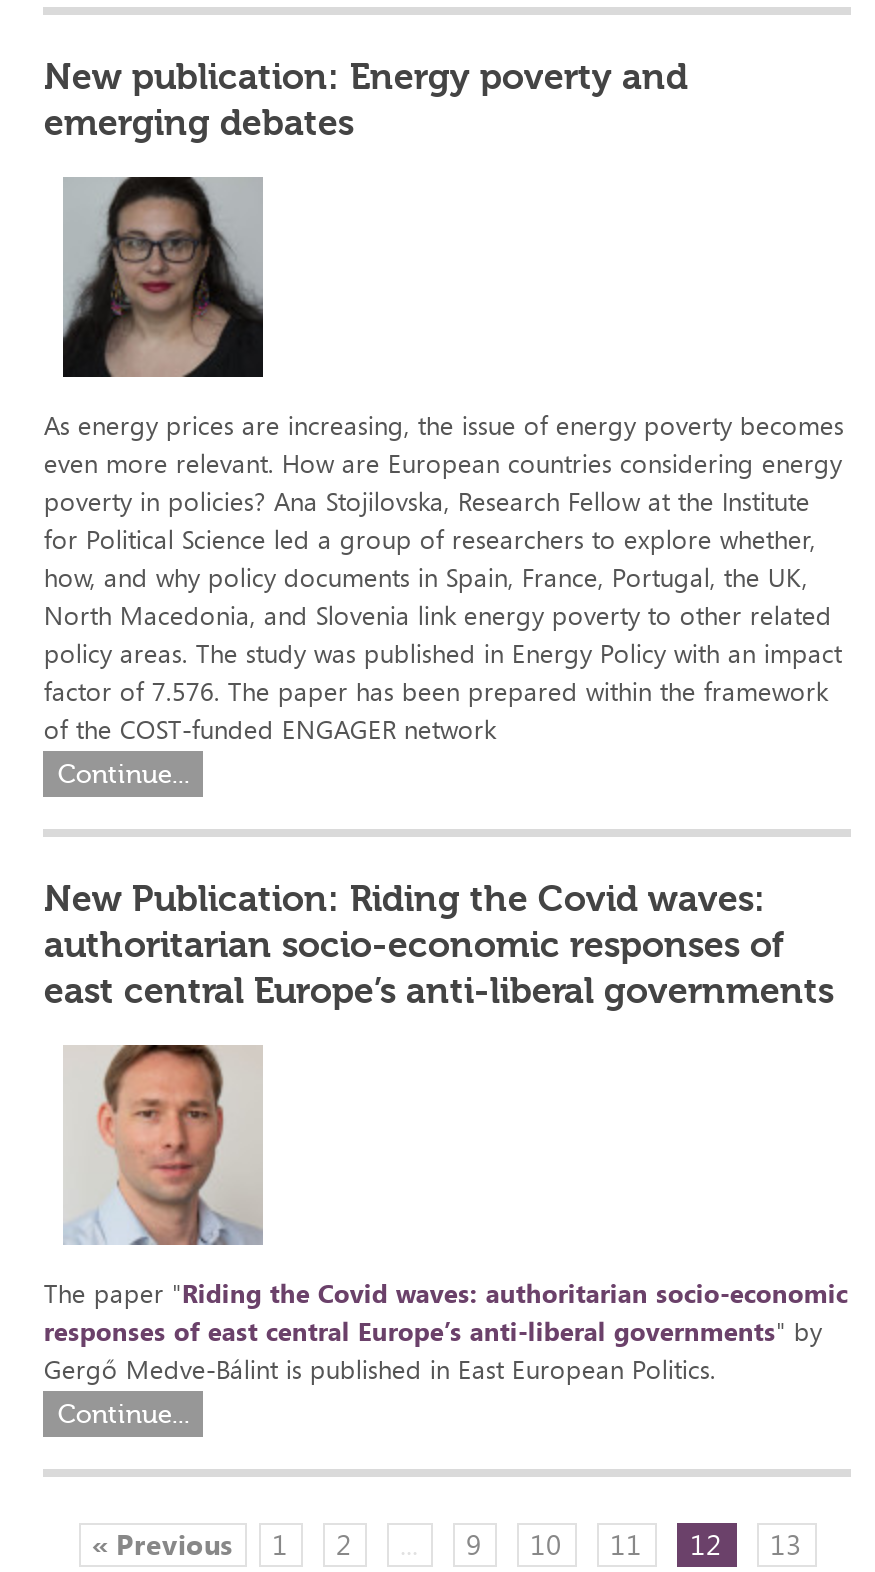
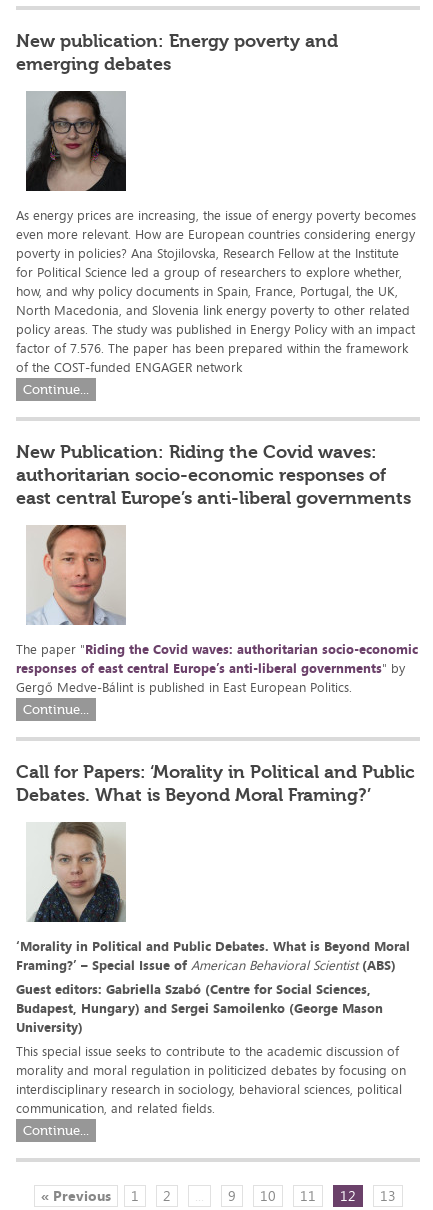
none -> [16,761,415,806] Call for Papers: ‘Morality in Political and Public | Debates. What is Beyond Moral Framing?’
none -> [16,822,410,1138] [image] | ‘Morality in Political and Public Debates. What is Beyond Moral | Framing?’ – Special Issue of American Behavioral Scientist (ABS) | Guest editors: Gabriella Szabó (Centre for Social Sciences, | Budapest, Hungary) and Sergei Samoilenko (George Mason | University) | This special issue seeks to contribute to the academic discussion of | morality and moral regulation in politicized debates by focusing on | interdisciplinary research in sociology, behavioral sciences, political | communication, and related fields. | Continue...

